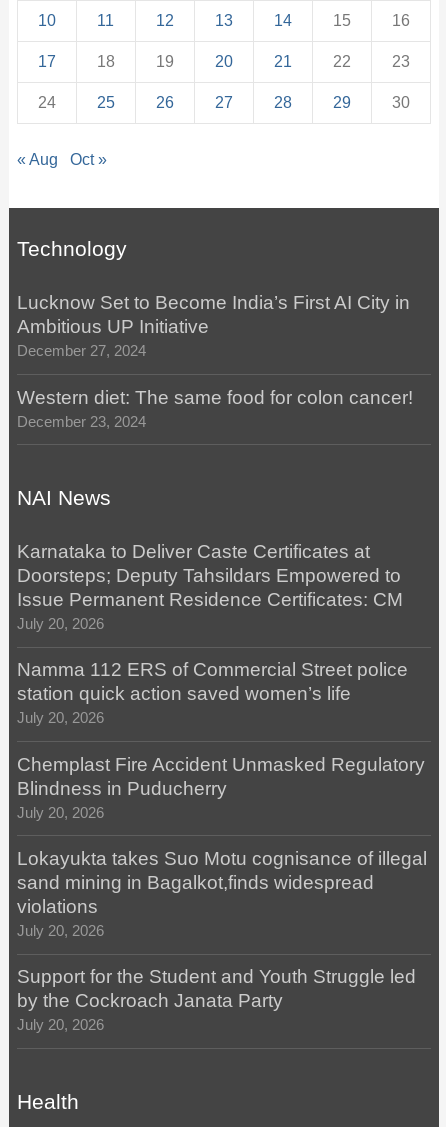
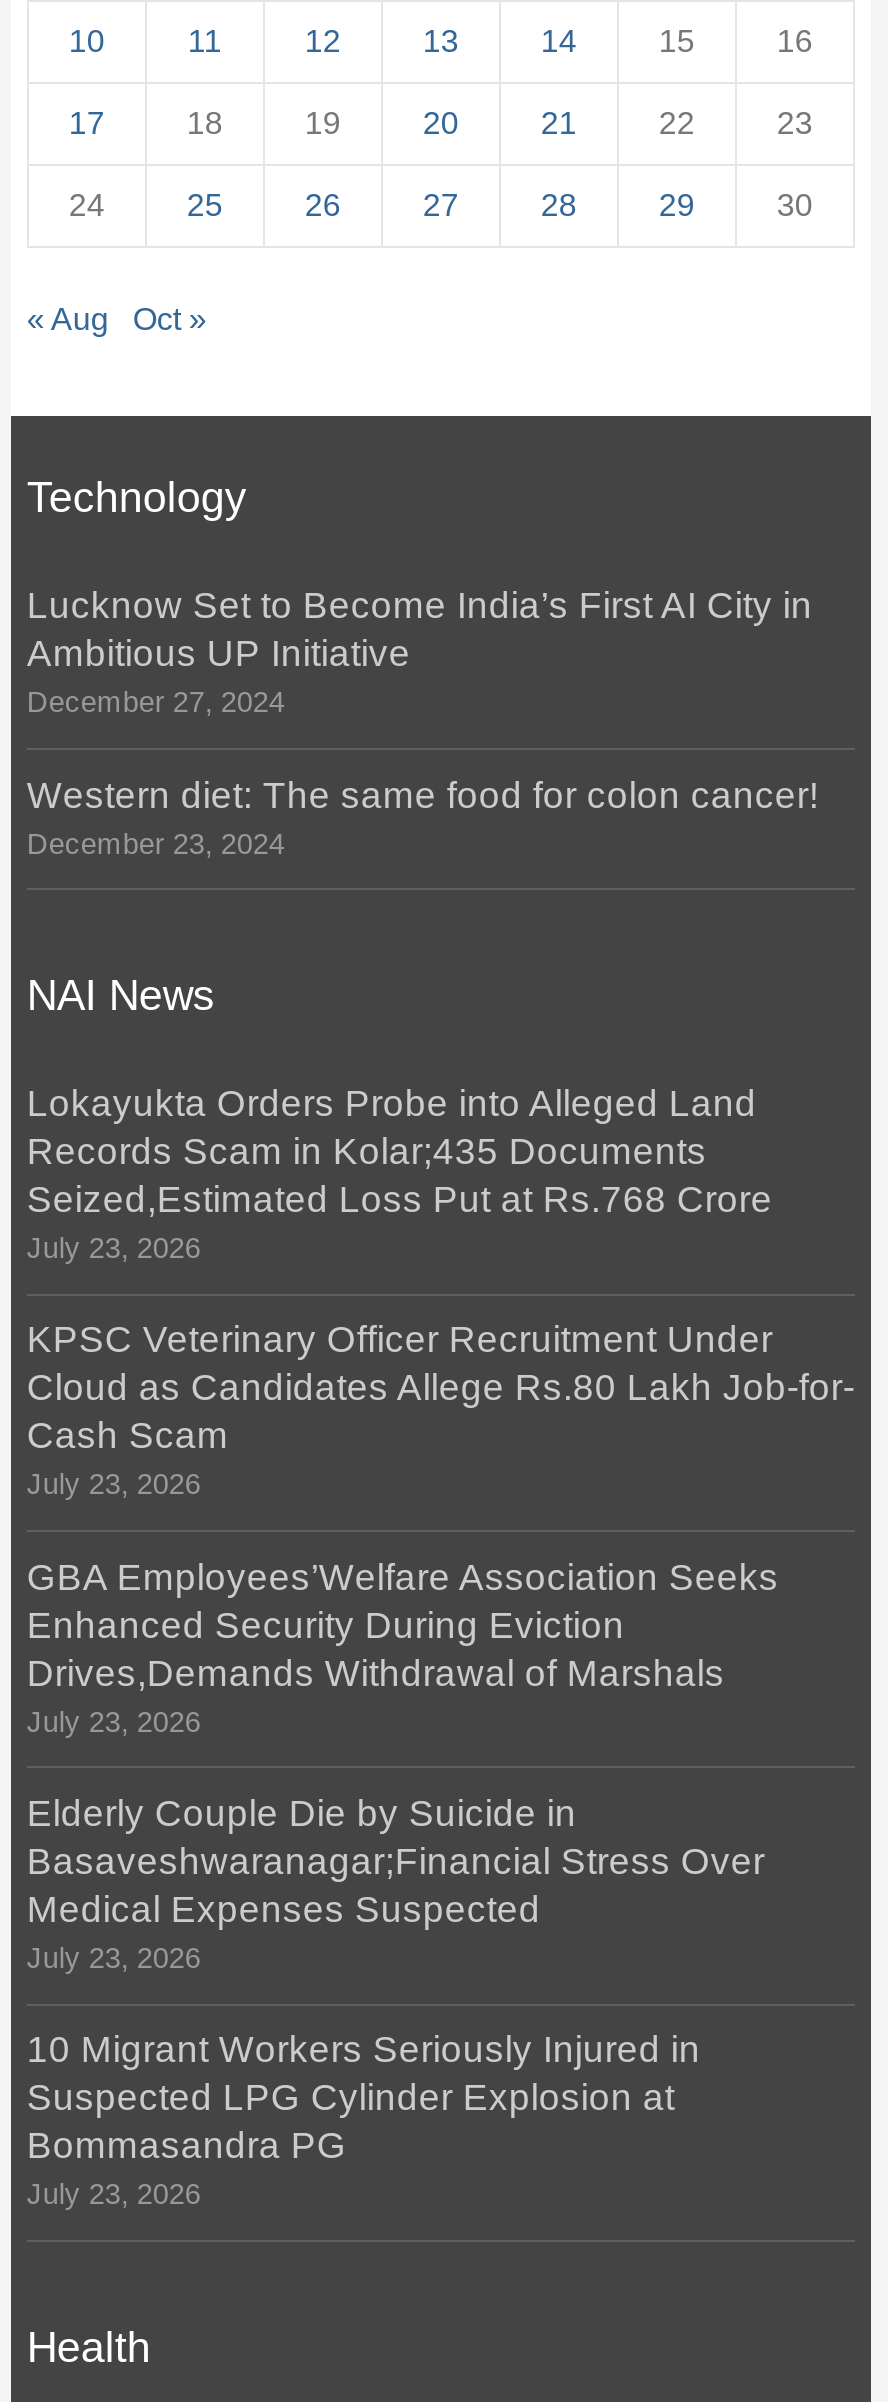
[17,541,403,632] Karnataka to Deliver Caste Certificates at | Doorsteps; Deputy Tahsildars Empowered to | Issue Permanent Residence Certificates: CM | July 20, 2026 -> [27,1082,773,1264] Lokayukta Orders Probe into Alleged Land | Records Scam in Kolar;435 Documents | Seized,Estimated Loss Put at Rs.768 Crore | July 23, 2026
[17,659,408,726] Namma 112 ERS of Commercial Street police | station quick action saved women’s life | July 20, 2026 -> [27,1319,855,1501] KPSC Veterinary Officer Recruitment Under | Cloud as Candidates Allege Rs.80 Lakh Job-for- | Cash Scam | July 23, 2026
[17,754,425,821] Chemplast Fire Accident Unmasked Regulatory | Blindness in Puducherry | July 20, 2026 -> [27,1555,779,1737] GBA Employees’Welfare Association Seeks | Enhanced Security During Eviction | Drives,Demands Withdrawal of Marshals | July 23, 2026
[17,848,427,939] Lokayukta takes Suo Motu cognisance of illegal | sand mining in Bagalkot,finds widespread | violations | July 20, 2026 -> [27,1792,765,1974] Elderly Couple Die by Suicide in | Basaveshwaranagar;Financial Stress Over | Medical Expenses Suspected | July 23, 2026
[17,966,416,1033] Support for the Student and Youth Struggle led | by the Cockroach Janata Party | July 20, 2026 -> [27,2029,701,2211] 10 Migrant Workers Seriously Injured in | Suspected LPG Cylinder Explosion at | Bommasandra PG | July 23, 2026

